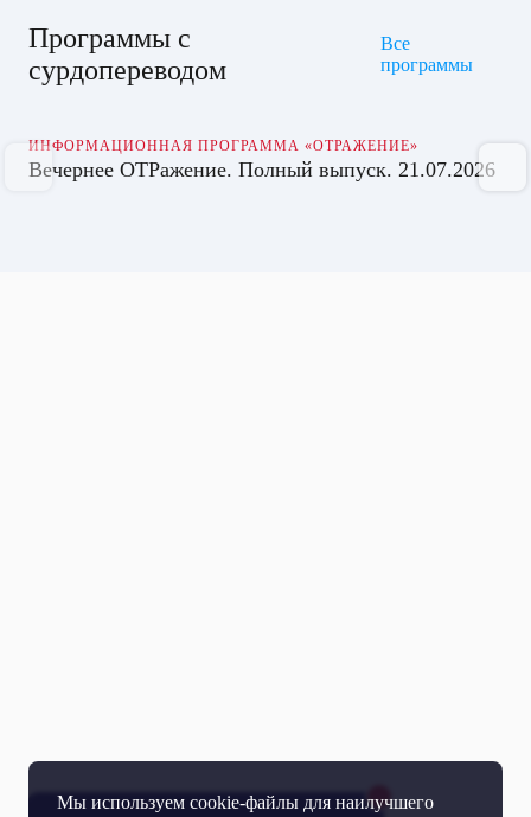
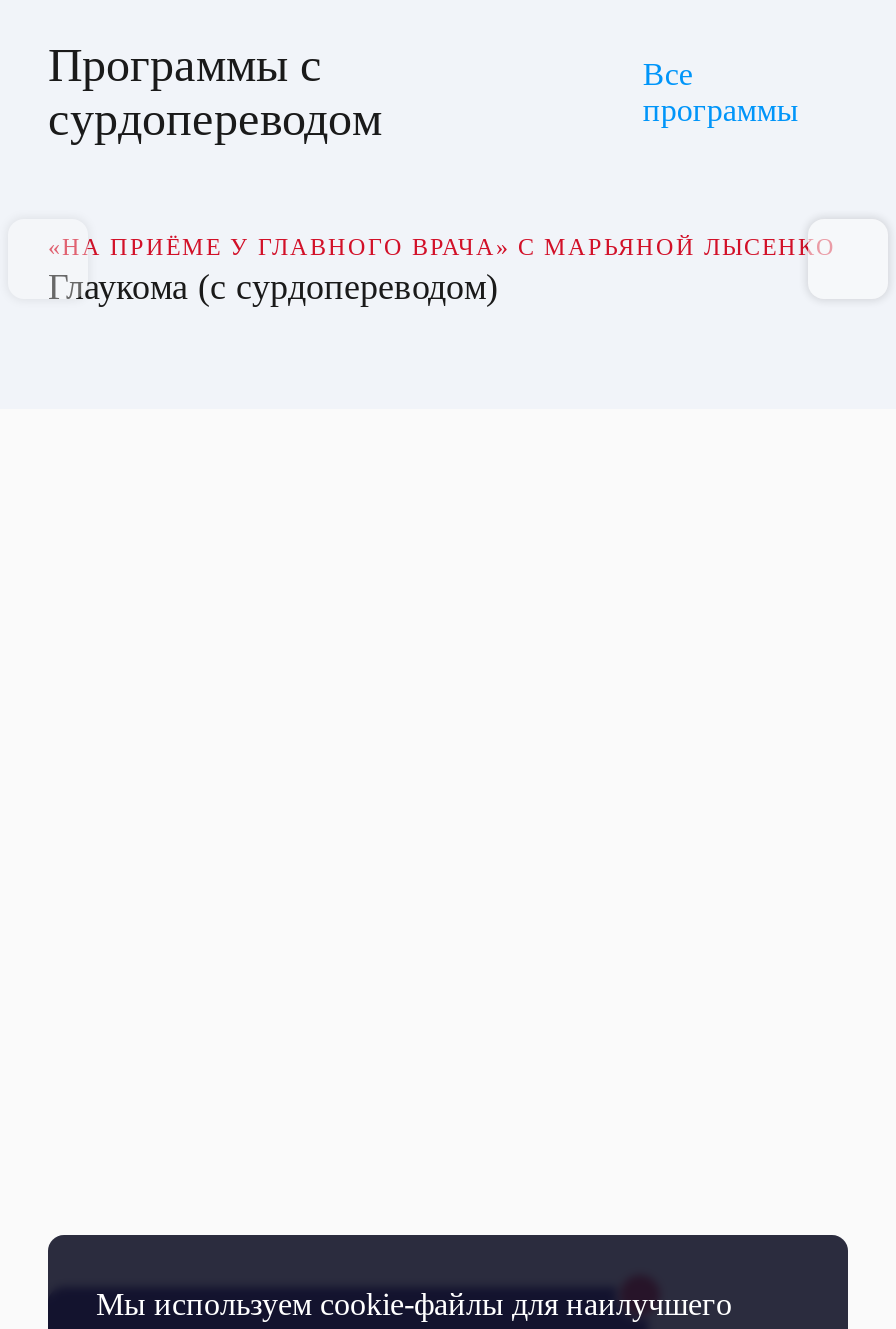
[28,138,495,181] ИНФОРМАЦИОННАЯ ПРОГРАММА «ОТРАЖЕНИЕ» | Вечернее ОТРажение. Полный выпуск. 21.07.2026 -> [48,233,836,307] «НА ПРИЁМЕ У ГЛАВНОГО ВРАЧА» С МАРЬЯНОЙ ЛЫСЕНКО | Глаукома (с сурдопереводом)

